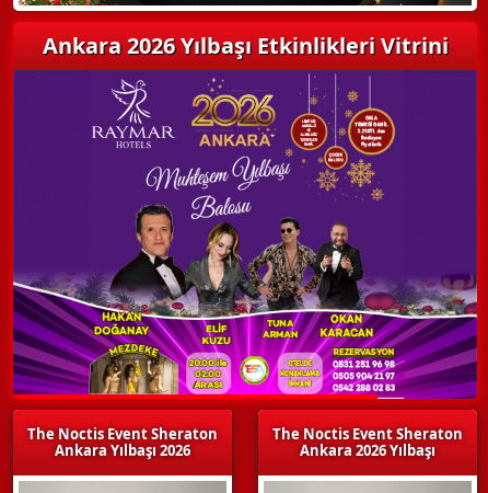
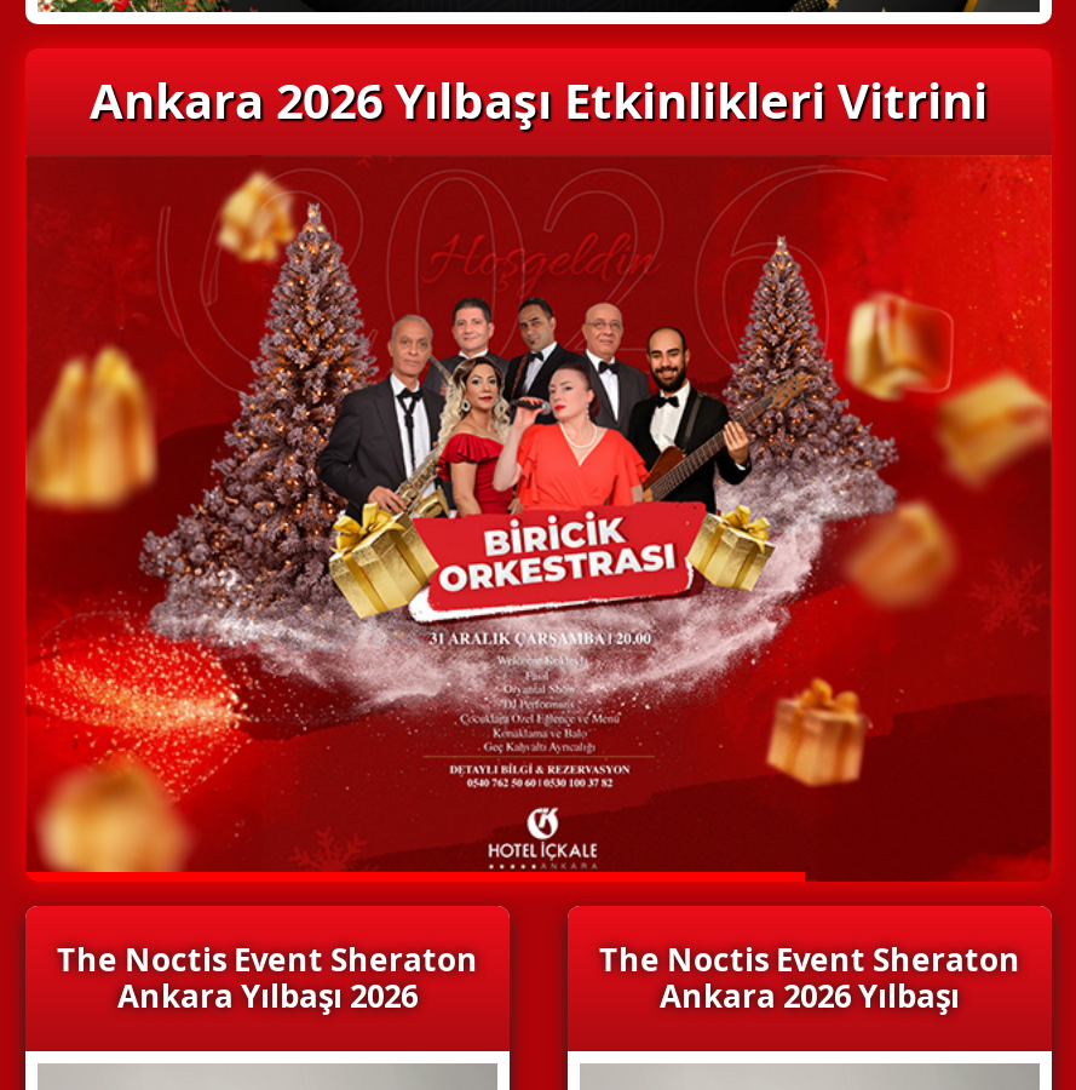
[12,69,478,400] [image] -> [25,155,1052,882] [image]

